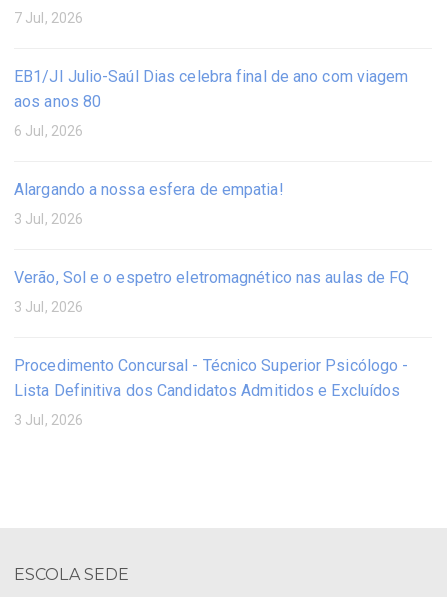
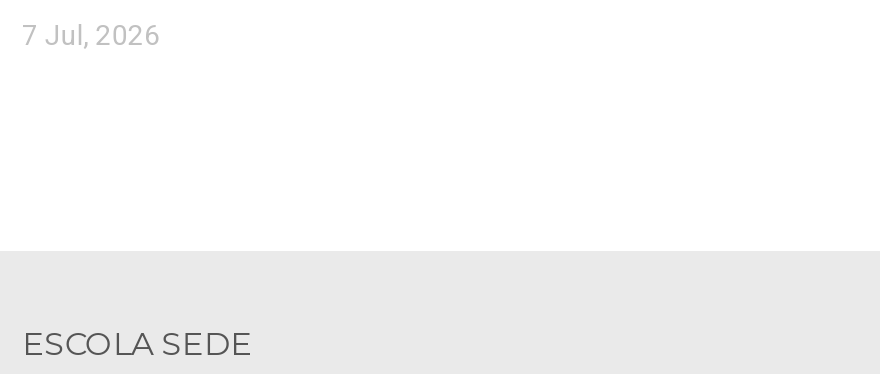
[14,66,409,427] EB1/JI Julio-Saúl Dias celebra final de ano com viagem | aos anos 80 | 6 Jul, 2026 | Alargando a nossa esfera de empatia! | 3 Jul, 2026 | Verão, Sol e o espetro eletromagnético nas aulas de FQ | 3 Jul, 2026 | Procedimento Concursal - Técnico Superior Psicólogo - | Lista Definitiva dos Candidatos Admitidos e Excluídos | 3 Jul, 2026 -> none

